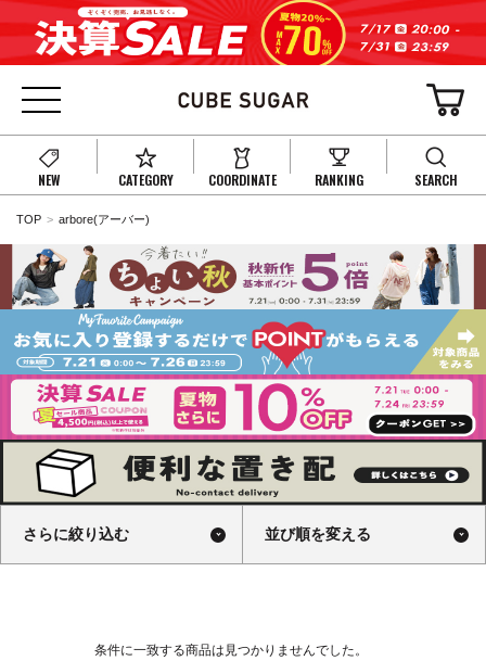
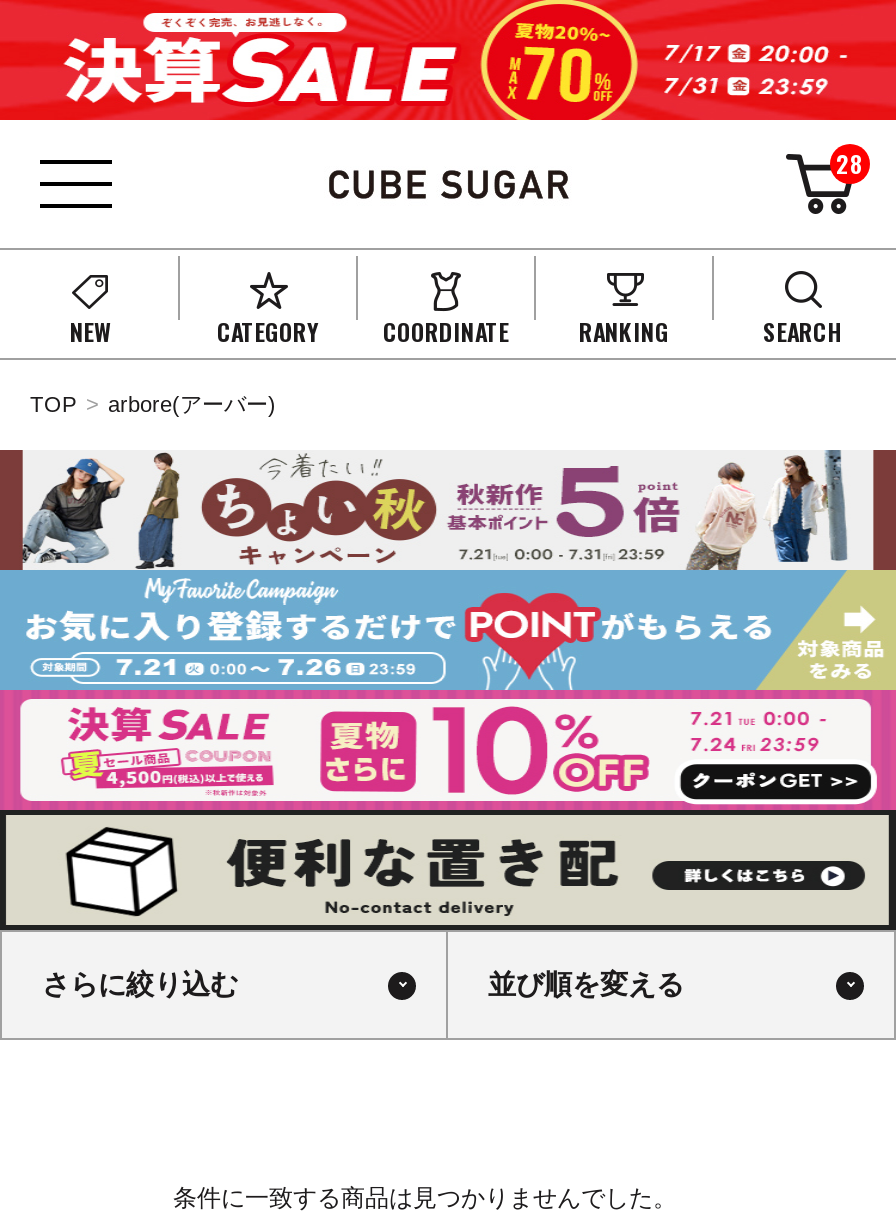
none -> [836,146,864,180] 28

